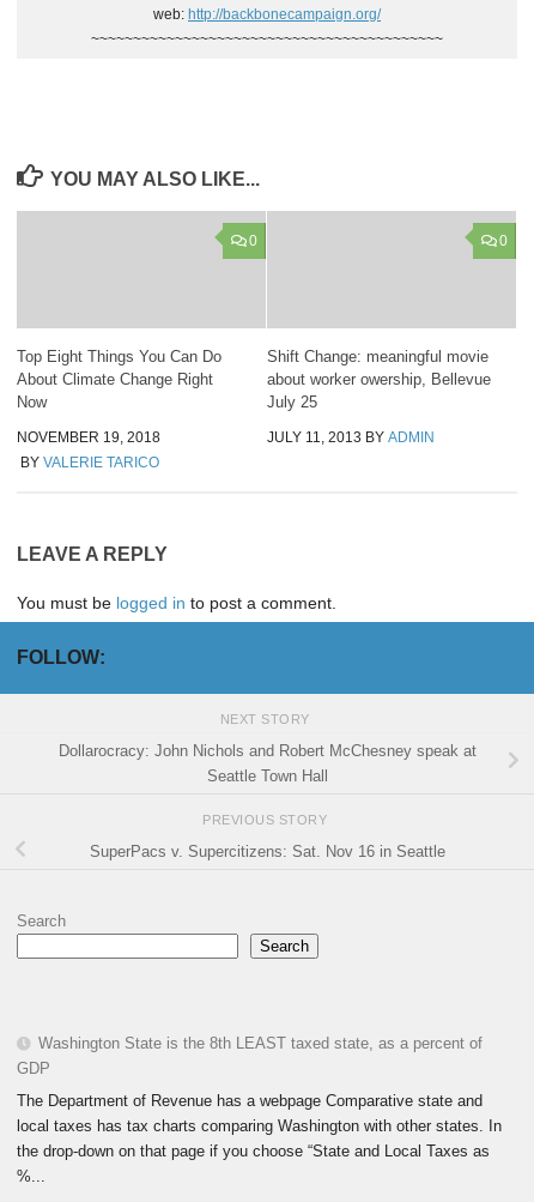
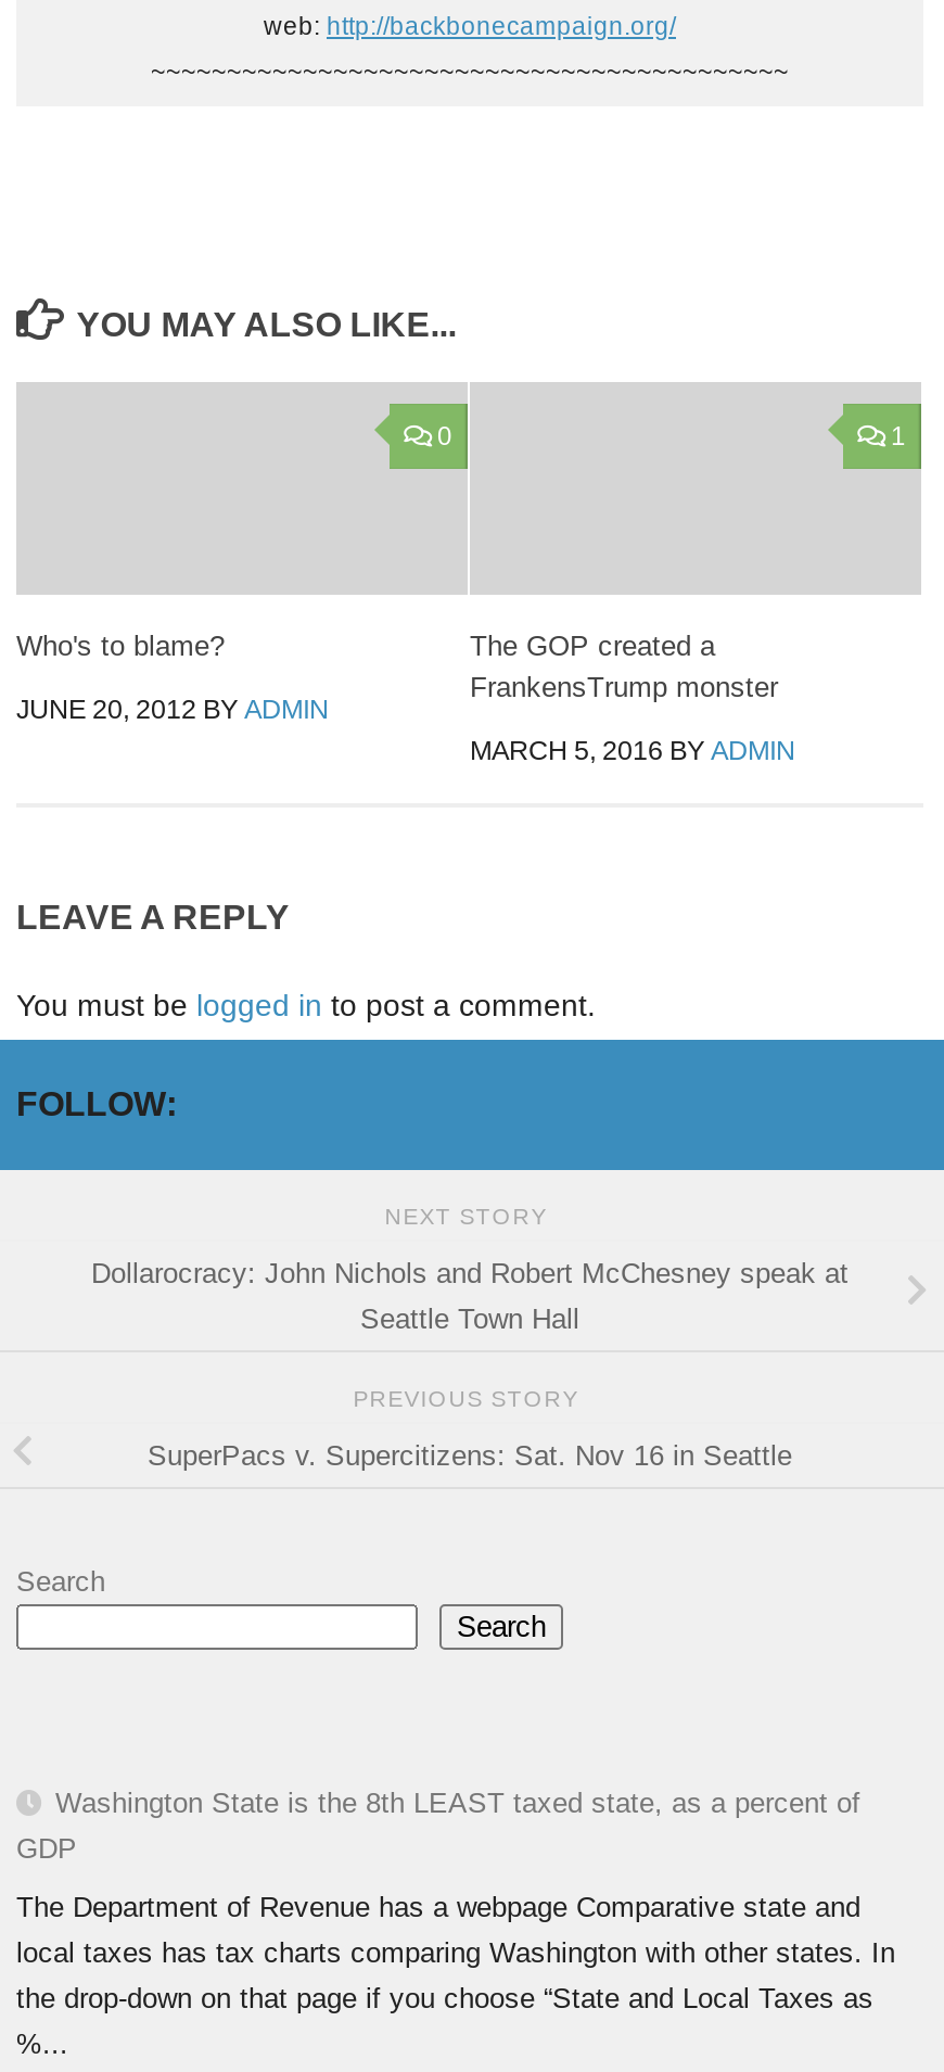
[499,232,508,249] 0 -> [891,420,906,451] 1
[17,347,222,471] Top Eight Things You Can Do | About Climate Change Right | Now | NOVEMBER 19, 2018 | BY VALERIE TARICO -> [16,629,329,724] Who's to blame? | JUNE 20, 2012 BY ADMIN
[267,347,491,445] Shift Change: meaningful movie | about worker owership, Bellevue | July 25 | JULY 11, 2013 BY ADMIN -> [470,629,795,766] The GOP created a | FrankensTrump monster | MARCH 5, 2016 BY ADMIN

